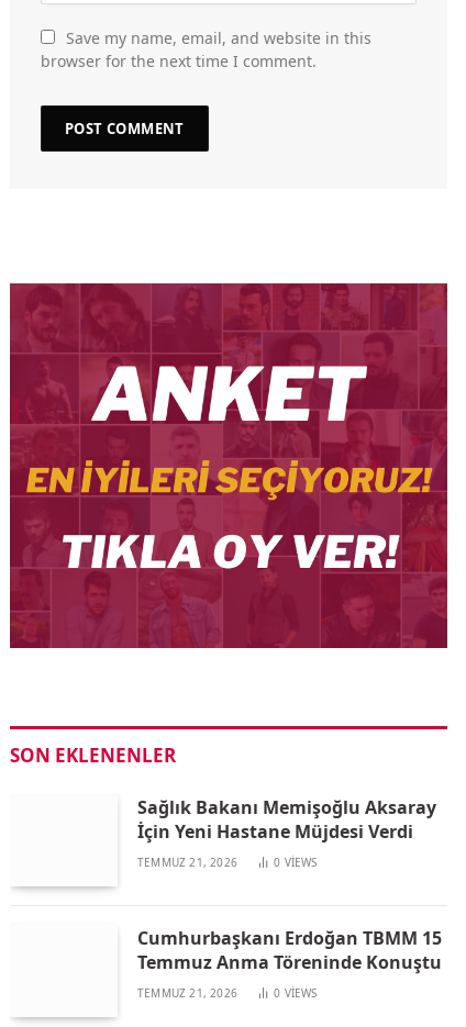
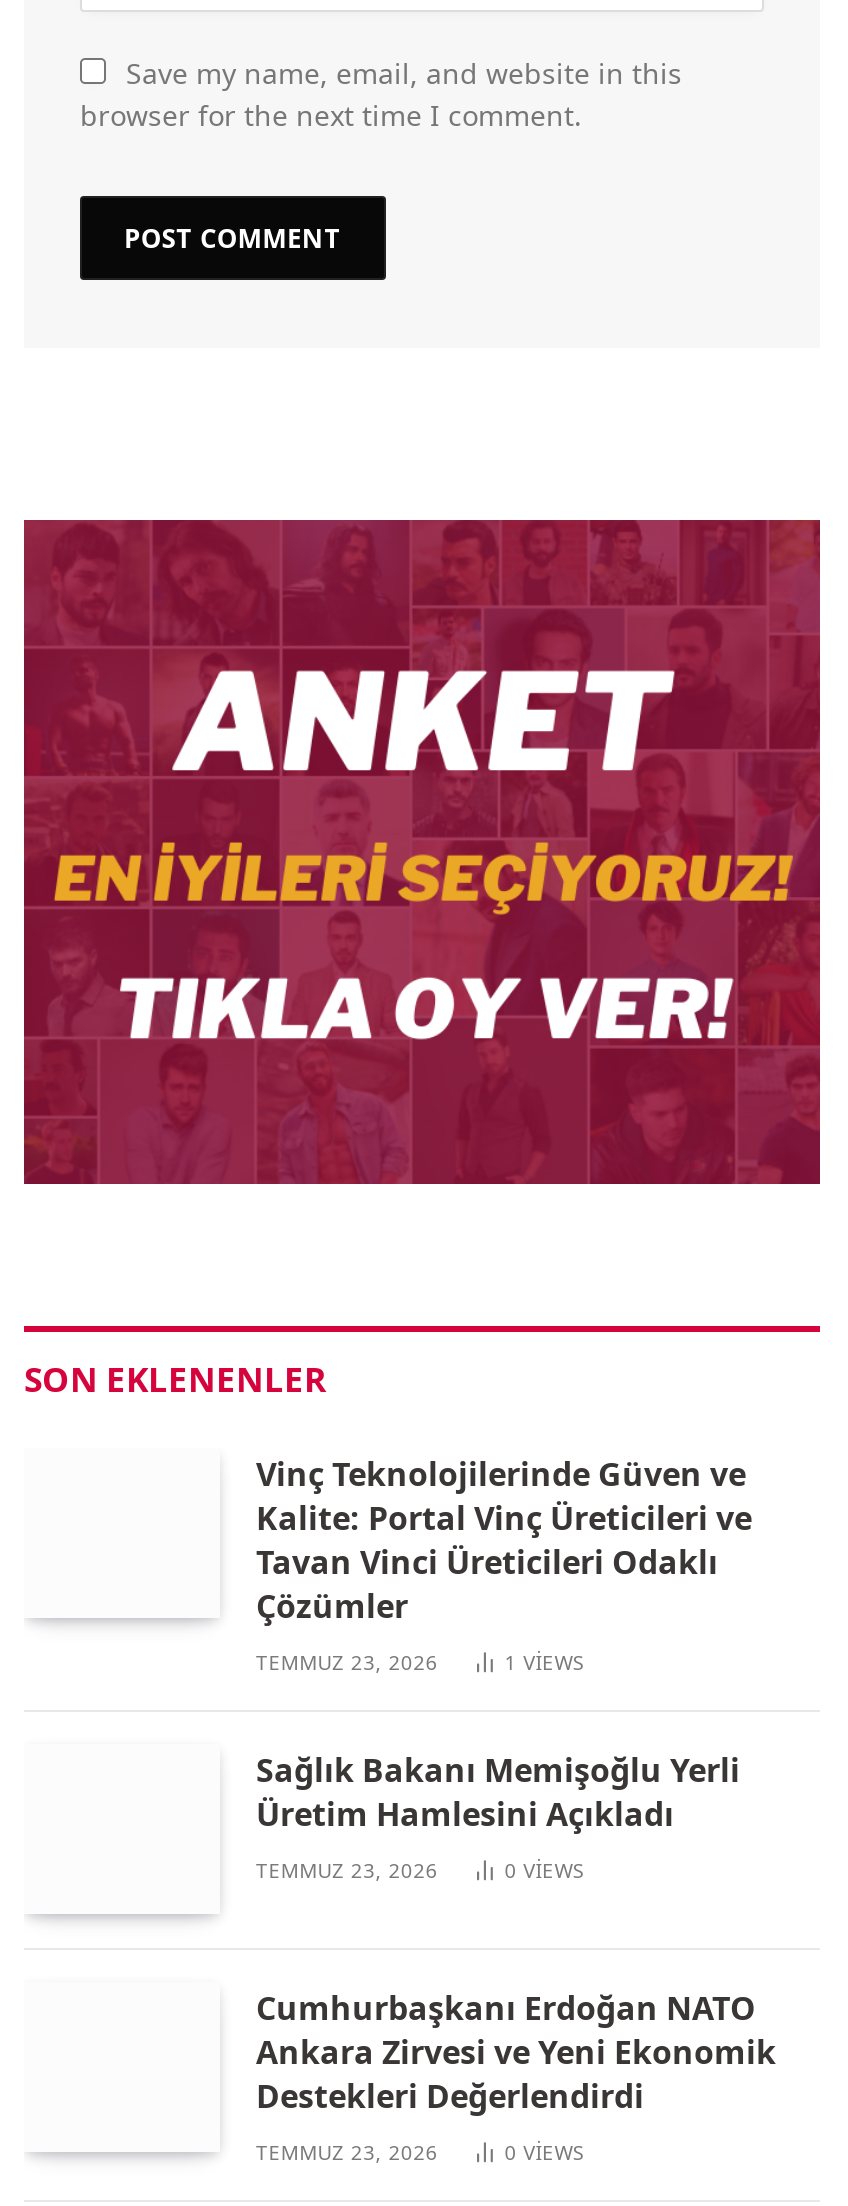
[137,795,436,870] Sağlık Bakanı Memişoğlu Aksaray | İçin Yeni Hastane Müjdesi Verdi | TEMMUZ 21, 2026 -> [256,1451,752,1883] Vinç Teknolojilerinde Güven ve | Kalite: Portal Vinç Üreticileri ve | Tavan Vinci Üreticileri Odaklı | Çözümler | TEMMUZ 23, 2026 | 1 VIEWS | Sağlık Bakanı Memişoğlu Yerli | Üretim Hamlesini Açıkladı | TEMMUZ 23, 2026
[137,926,442,974] Cumhurbaşkanı Erdoğan TBMM 15 | Temmuz Anma Töreninde Konuştu -> [256,1986,776,2118] Cumhurbaşkanı Erdoğan NATO | Ankara Zirvesi ve Yeni Ekonomik | Destekleri Değerlendirdi
[137,985,237,1001] TEMMUZ 21, 2026 -> [256,2138,438,2166] TEMMUZ 23, 2026

